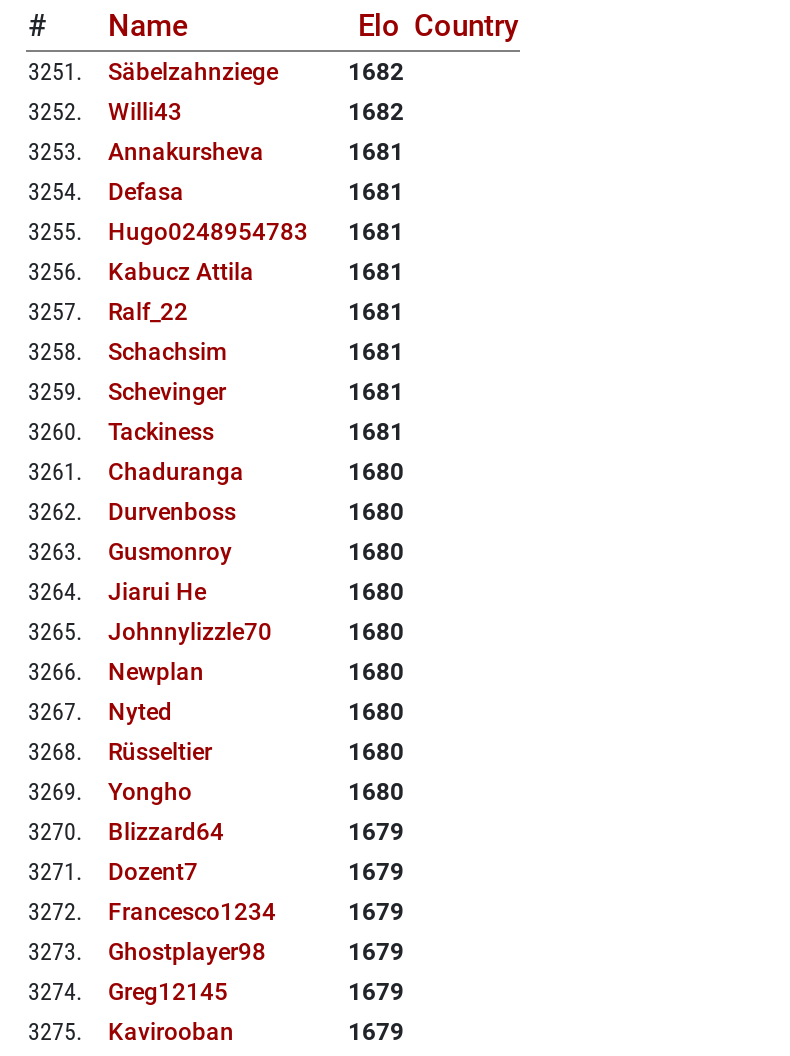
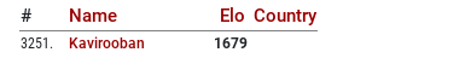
[28,58,404,1046] Säbelzahnziege | 1682 | 3252. | Willi43 | 1682 | 3253. | Annakursheva | 1681 | 3254. | Defasa | 1681 | 3255. | Hugo0248954783 | 1681 | 3256. | Kabucz Attila | 1681 | 3257. | Ralf_22 | 1681 | 3258. | Schachsim | 1681 | 3259. | Schevinger | 1681 | 3260. | Tackiness | 1681 | 3261. | Chaduranga | 1680 | 3262. | Durvenboss | 1680 | 3263. | Gusmonroy | 1680 | 3264. | Jiarui He | 1680 | 3265. | Johnnylizzle70 | 1680 | 3266. | Newplan | 1680 | 3267. | Nyted | 1680 | 3268. | Rüsseltier | 1680 | 3269. | Yongho | 1680 | 3270. | Blizzard64 | 1679 | 3271. | Dozent7 | 1679 | 3272. | Francesco1234 | 1679 | 3273. | Ghostplayer98 | 1679 | 3274. | Greg12145 | 1679 | 3275. -> none

